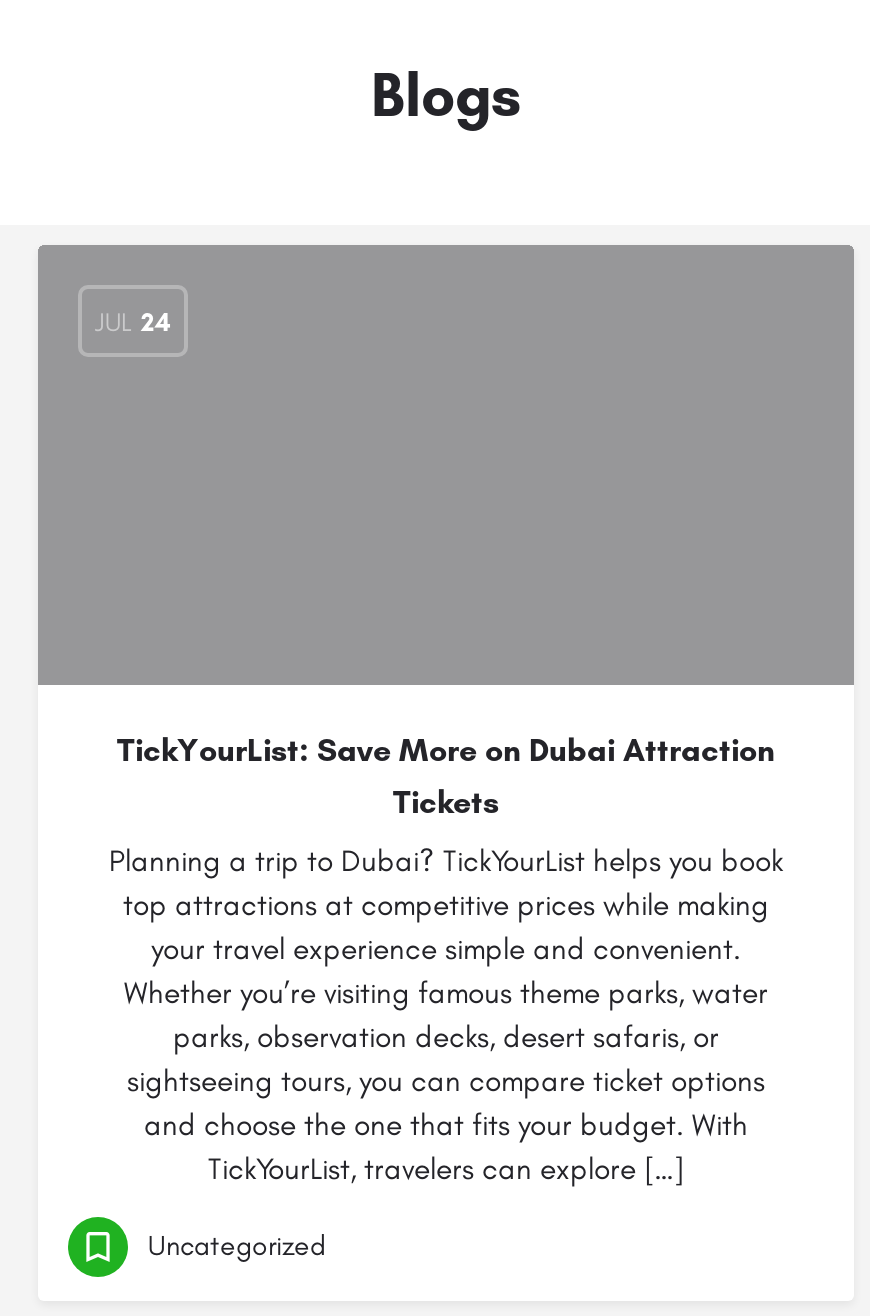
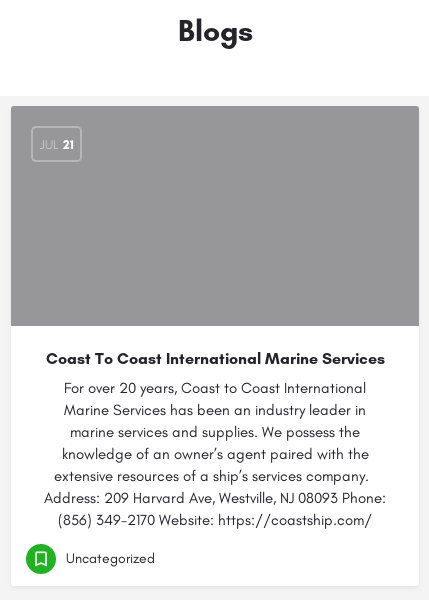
[95,306,171,336] JUL 24 -> [39,136,73,151] JUL 21
[117,731,775,821] TickYourList: Save More on Dubai Attraction | Tickets -> [45,349,384,368] Coast To Coast International Marine Services
[109,843,783,1187] Planning a trip to Dubai? TickYourList helps you book | top attractions at competitive prices while making | your travel experience simple and convenient. | Whether you’re visiting famous theme parks, water | parks, observation decks, desert safaris, or | sightseeing tours, you can compare ticket options | and choose the one that fits your budget. With | TickYourList, travelers can explore […] -> [44,379,386,529] For over 20 years, Coast to Coast International | Marine Services has been an industry leader in | marine services and supplies. We possess the | knowledge of an owner’s agent paired with the | extensive resources of a ship’s services company. | Address: 209 Harvard Ave, Westville, NJ 08093 Phone: | (856) 349-2170 Website: https://coastship.com/

